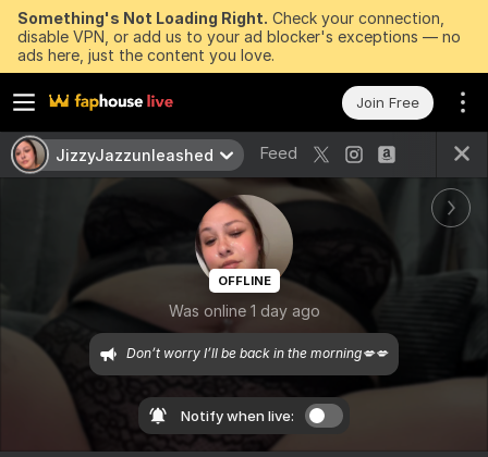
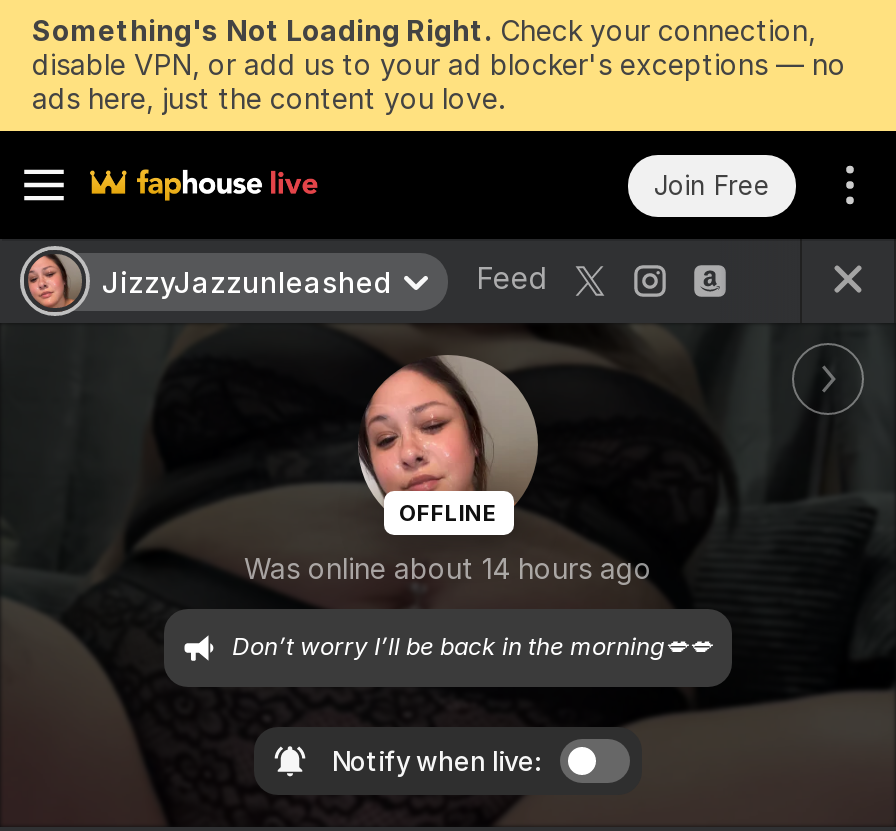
[168,302,320,320] Was online 1 day ago -> [244,552,652,586] Was online about 14 hours ago

